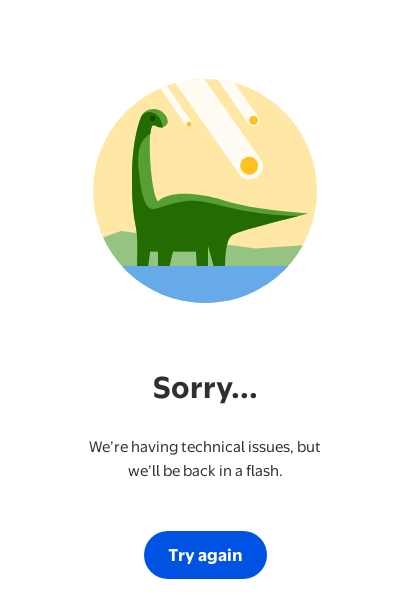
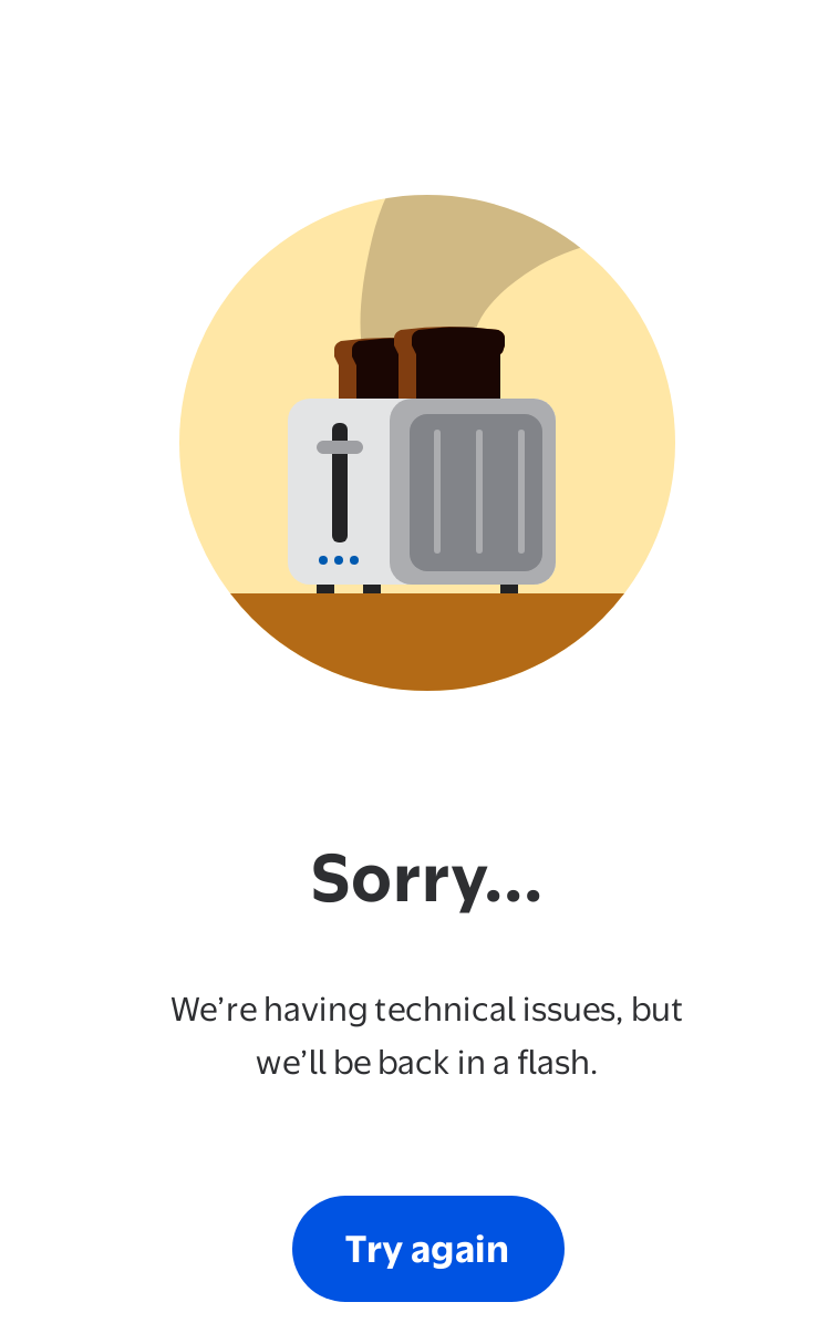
[103,80,307,304] [image] -> [204,195,646,693] [image]

